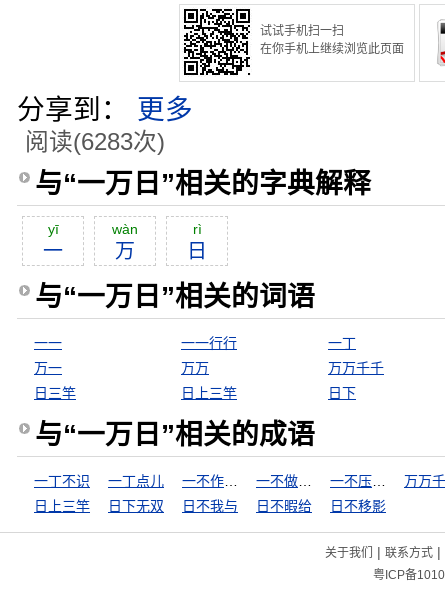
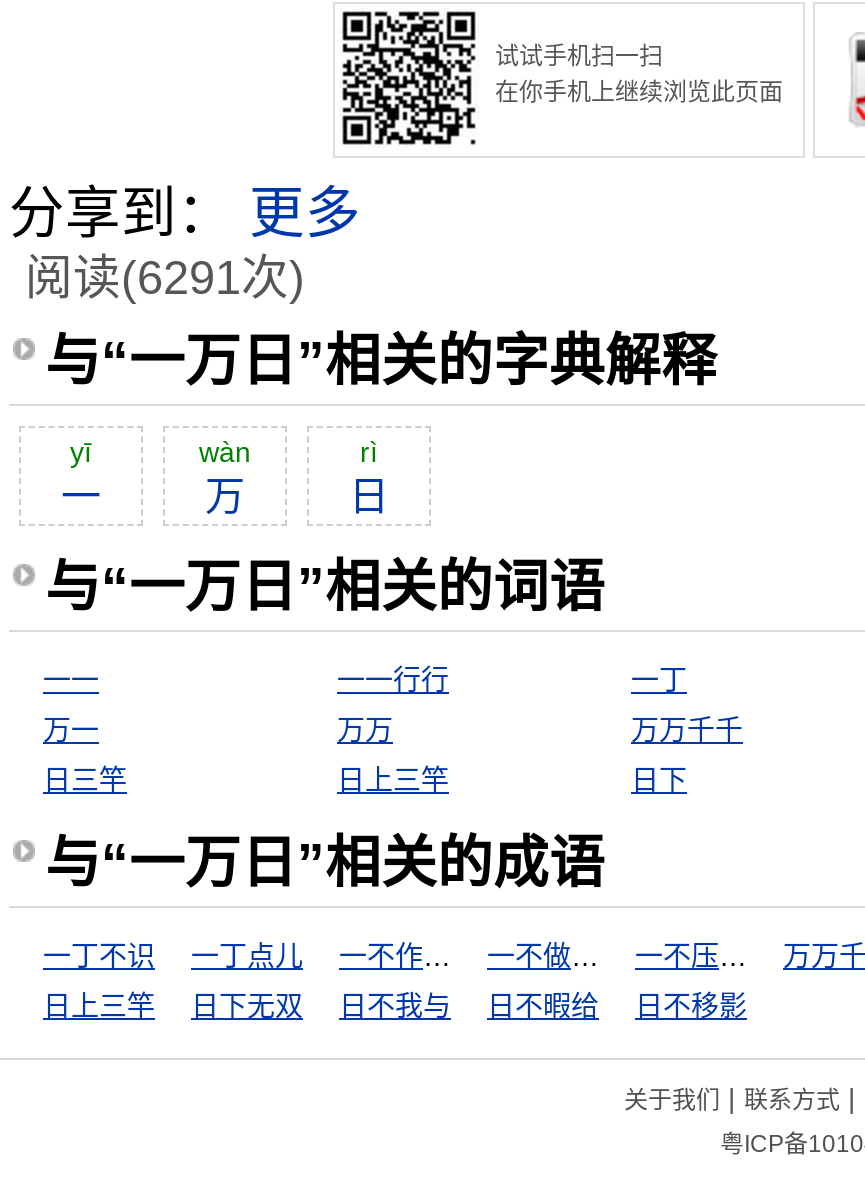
[25,129,165,155] 阅读(6283次) -> [25,252,305,304] 阅读(6291次)

